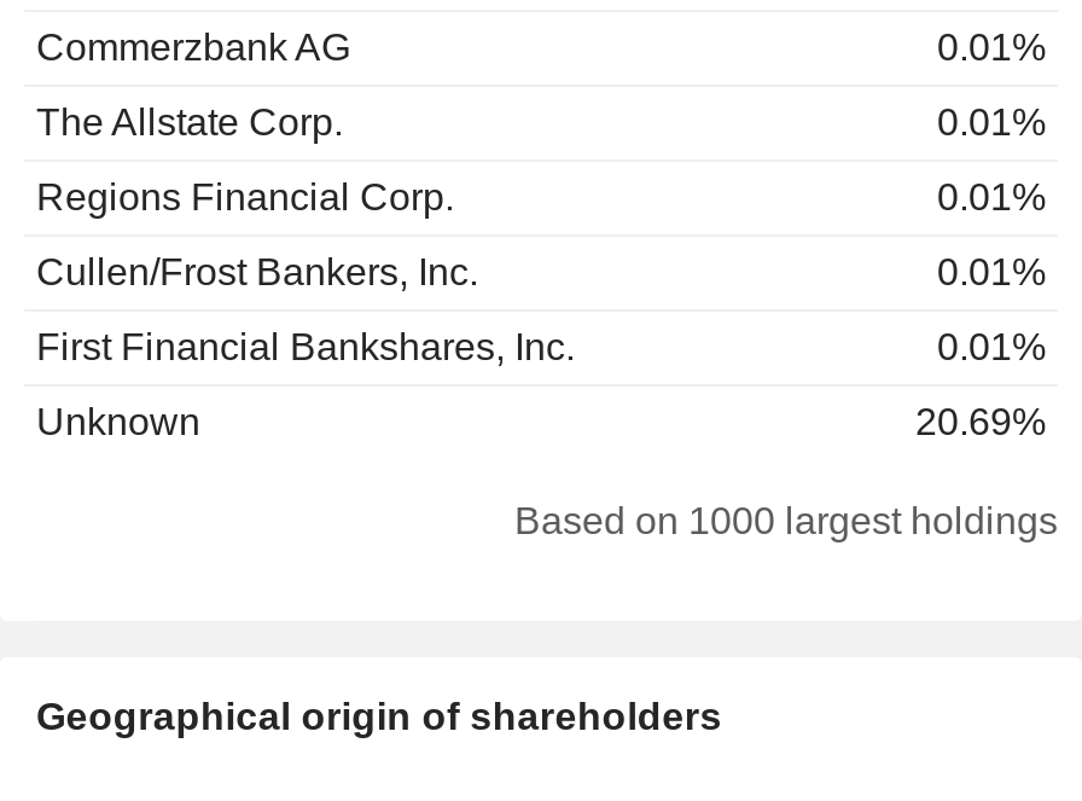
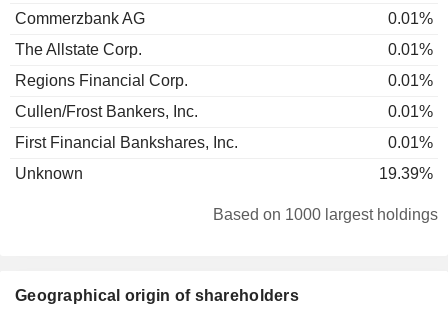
[915,401,1046,442] 20.69% -> [379,165,433,182] 19.39%

